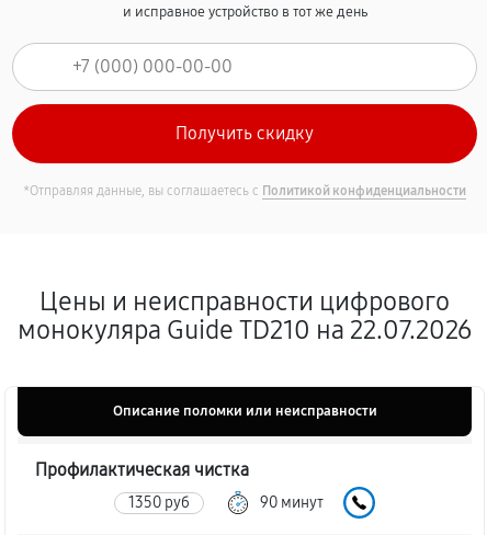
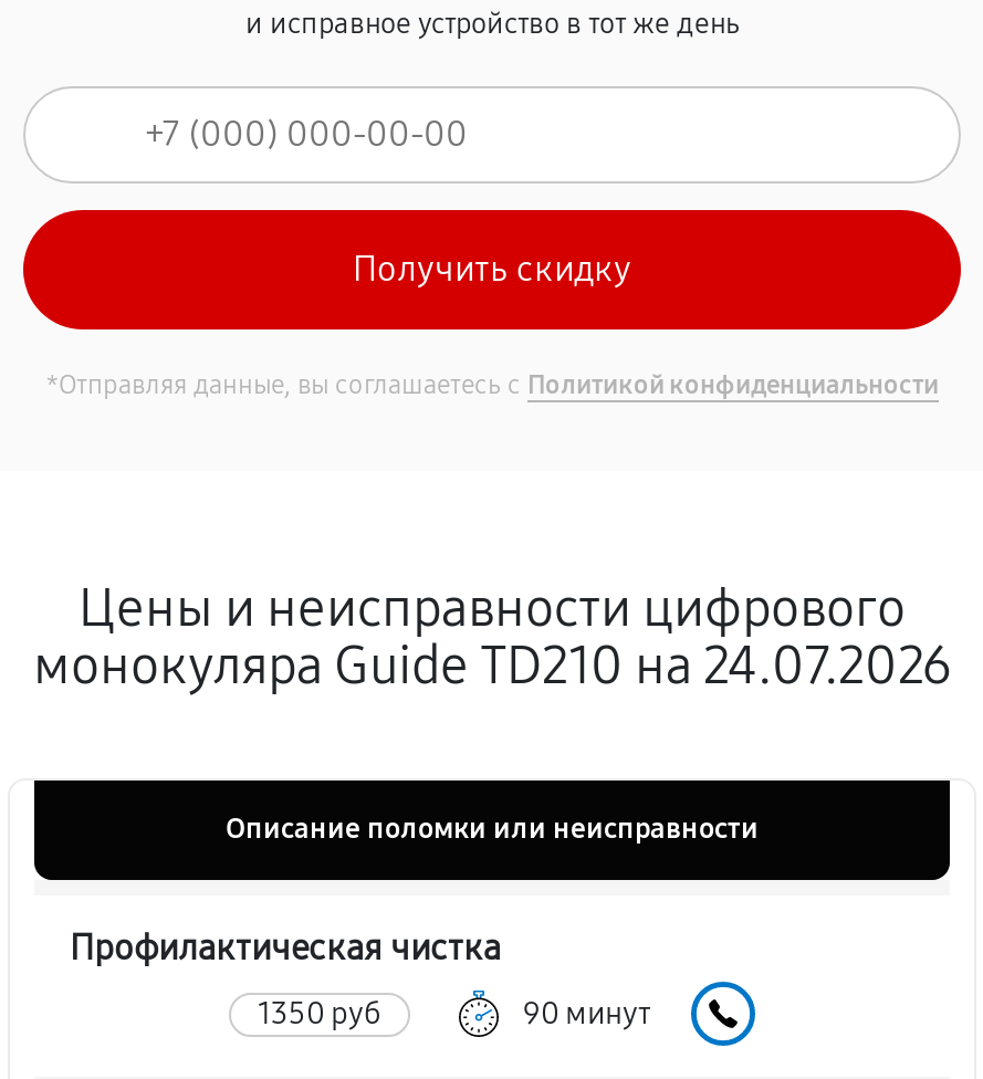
[18,315,472,345] монокуляра Guide TD210 на 22.07.2026 -> [33,635,951,696] монокуляра Guide TD210 на 24.07.2026

